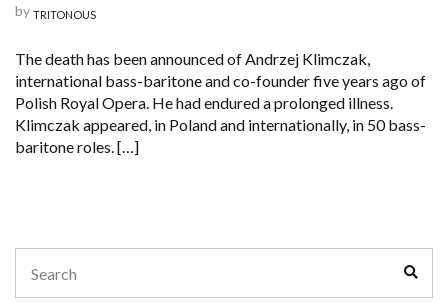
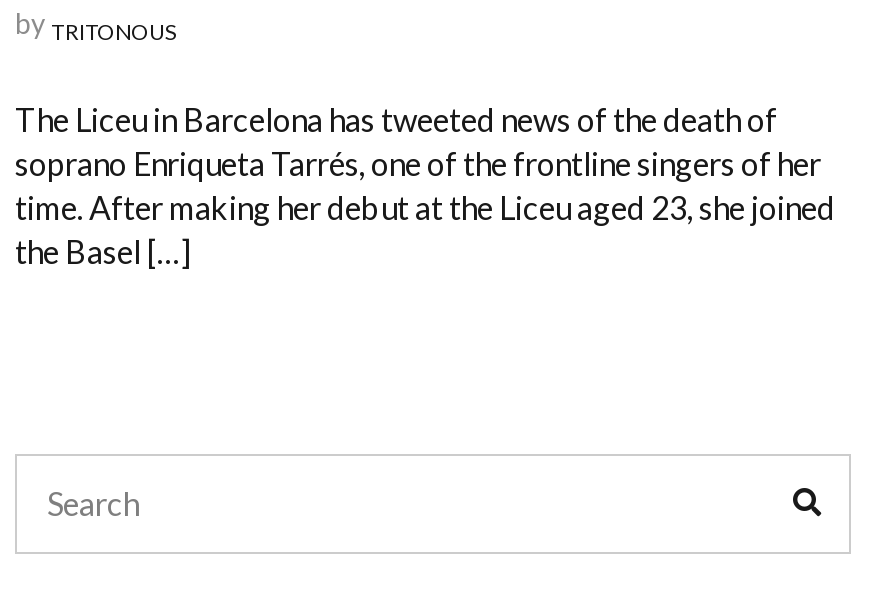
[15,49,426,156] The death has been announced of Andrzej Klimczak, | international bass-baritone and co-founder five years ago of | Polish Royal Opera. He had endured a prolonged illness. | Klimczak appeared, in Poland and internationally, in 50 bass- | baritone roles. […] -> [15,99,835,269] The Liceu in Barcelona has tweeted news of the death of | soprano Enriqueta Tarrés, one of the frontline singers of her | time. After making her debut at the Liceu aged 23, she joined | the Basel […]

